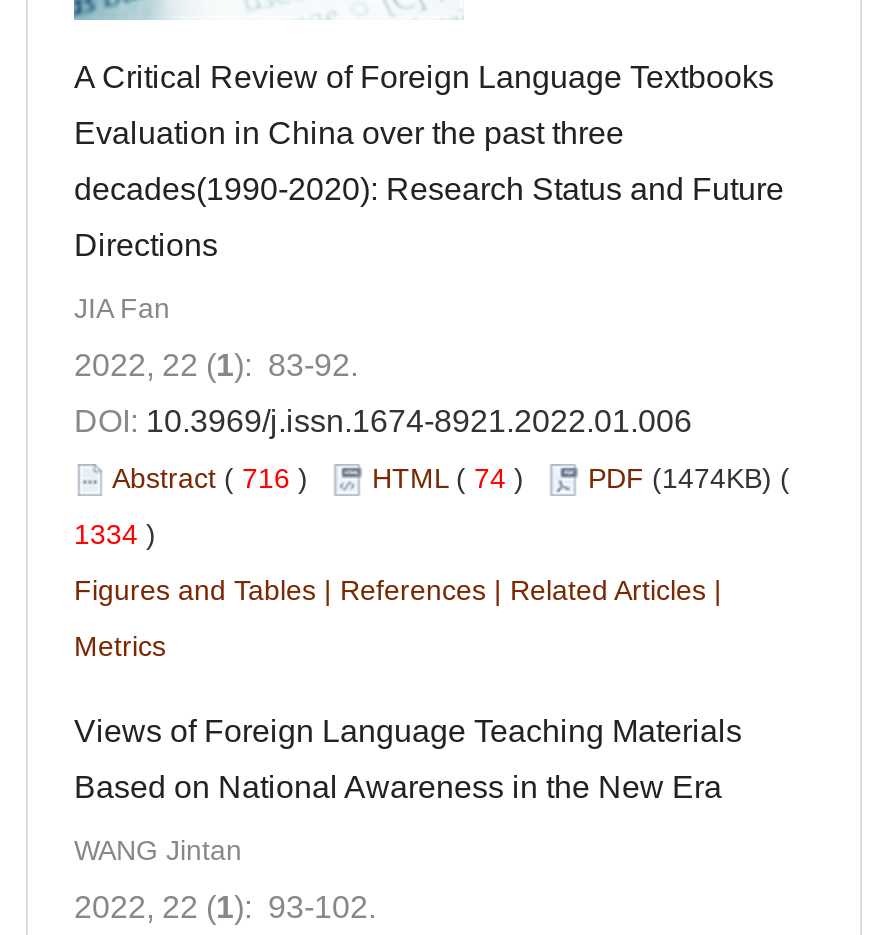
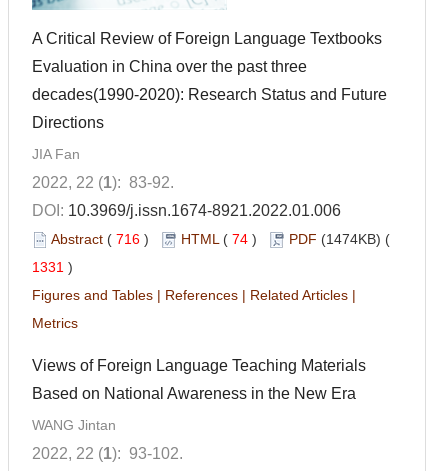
[74,518,172,550] 1334) -> [32,259,81,275] 1331)

